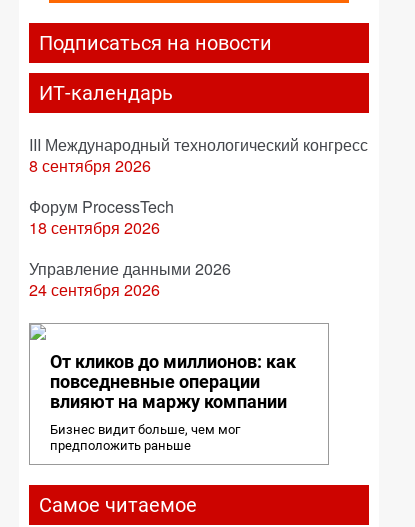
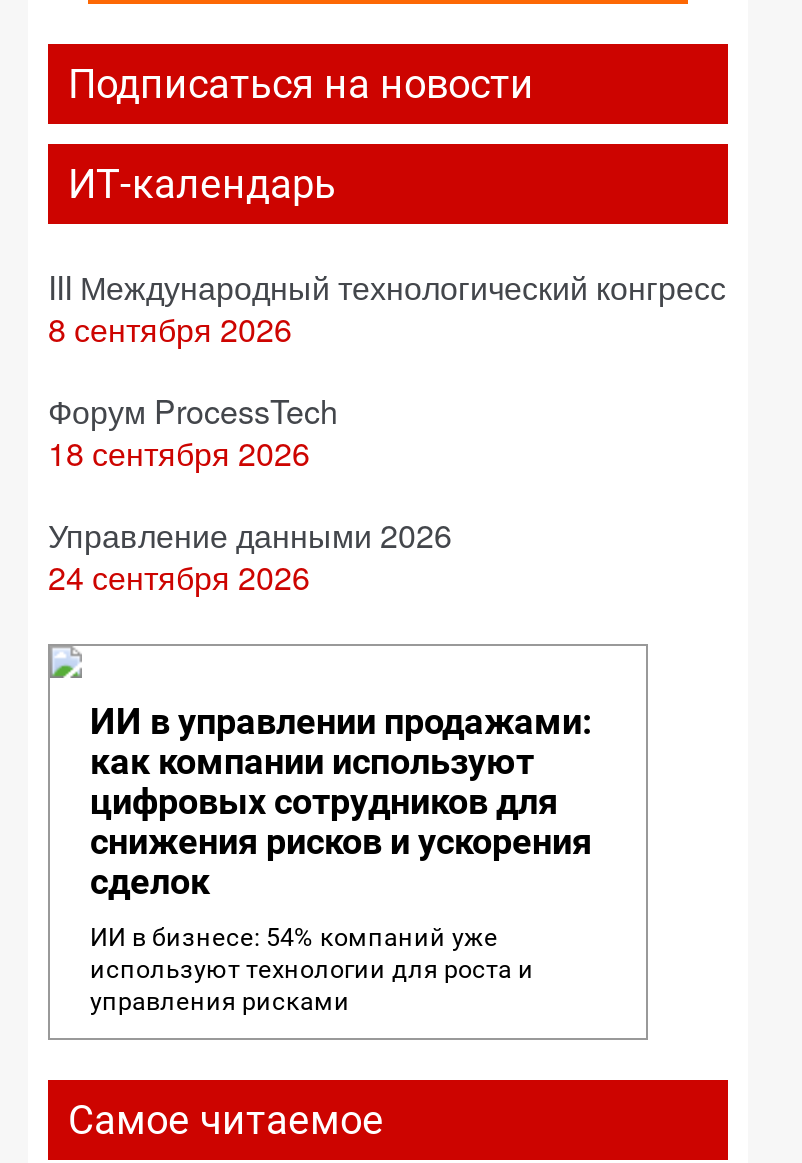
[50,351,296,412] От кликов до миллионов: как | повседневные операции | влияют на маржу компании -> [90,700,592,902] ИИ в управлении продажами: | как компании используют | цифровых сотрудников для | снижения рисков и ускорения | сделок
[50,422,240,453] Бизнес видит больше, чем мог | предположить раньше -> [90,922,534,1016] ИИ в бизнесе: 54% компаний уже | используют технологии для роста и | управления рисками

